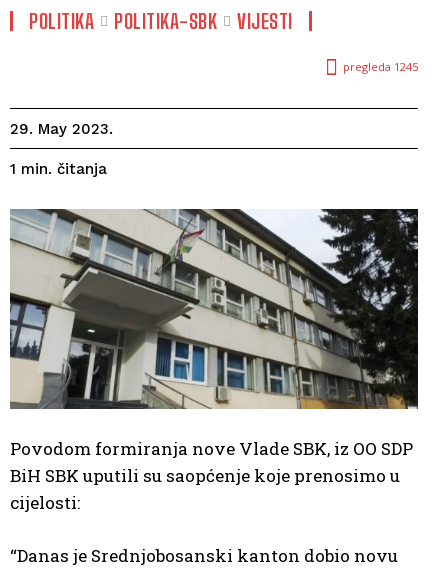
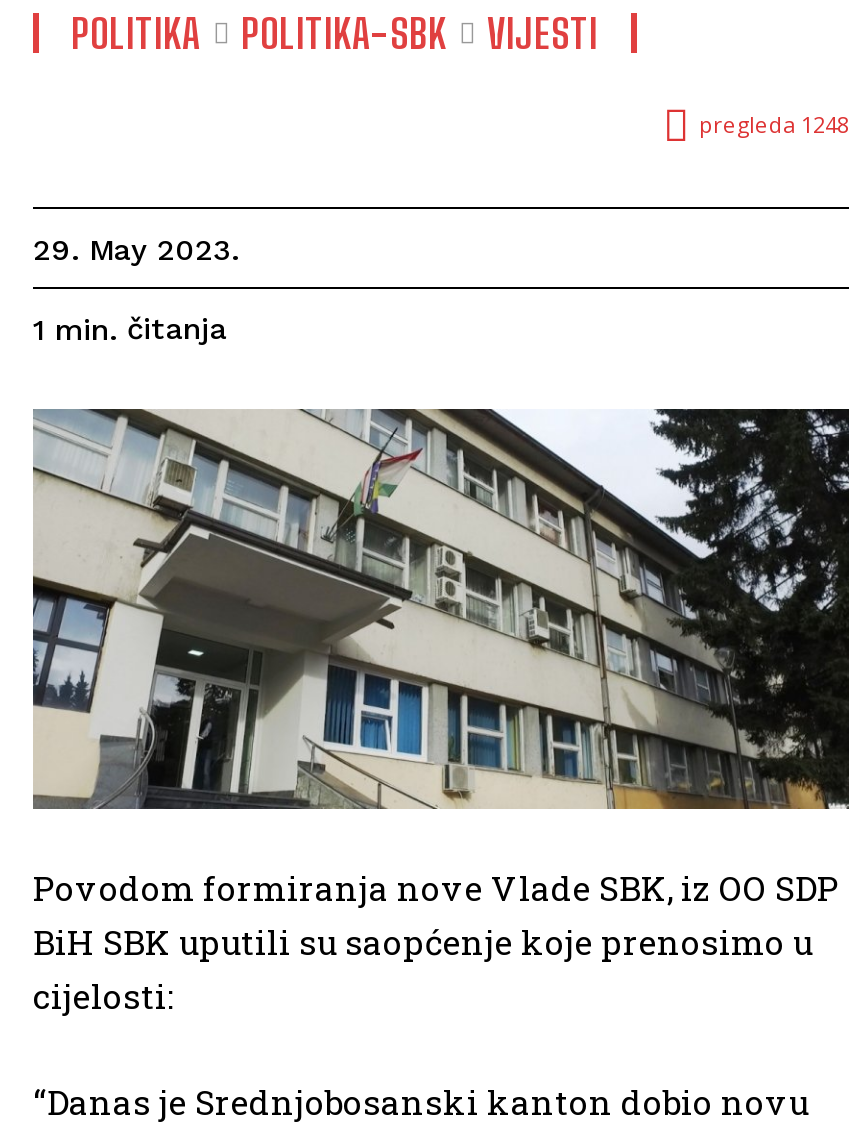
[343,59,418,74] pregleda 1245 -> [699,109,849,139] pregleda 1248

